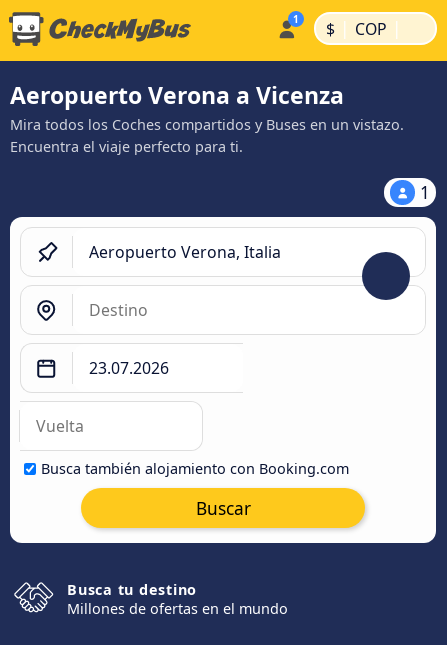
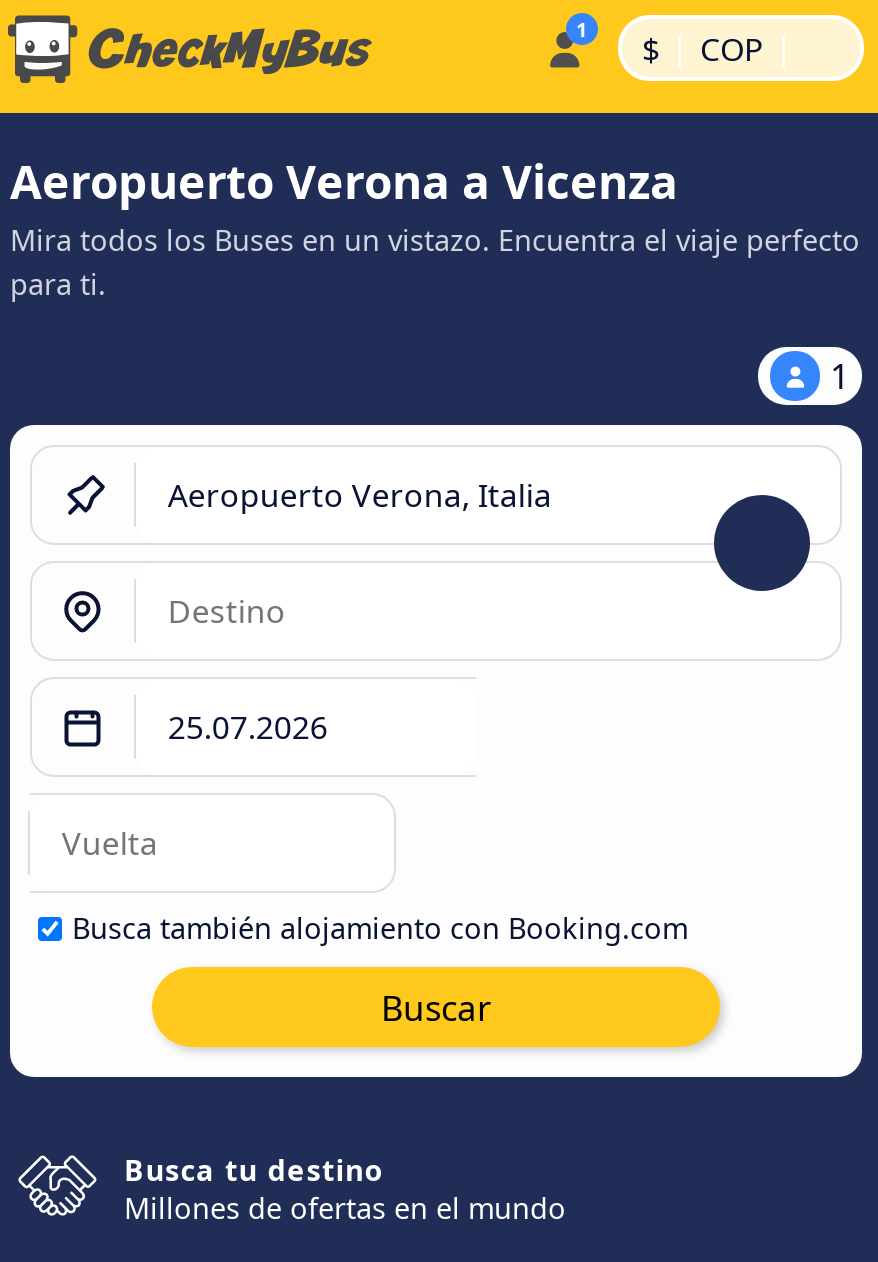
[10,115,404,156] Mira todos los Coches compartidos y Buses en un vistazo. | Encuentra el viaje perfecto para ti. -> [10,221,860,303] Mira todos los Buses en un vistazo. Encuentra el viaje perfecto | para ti.

